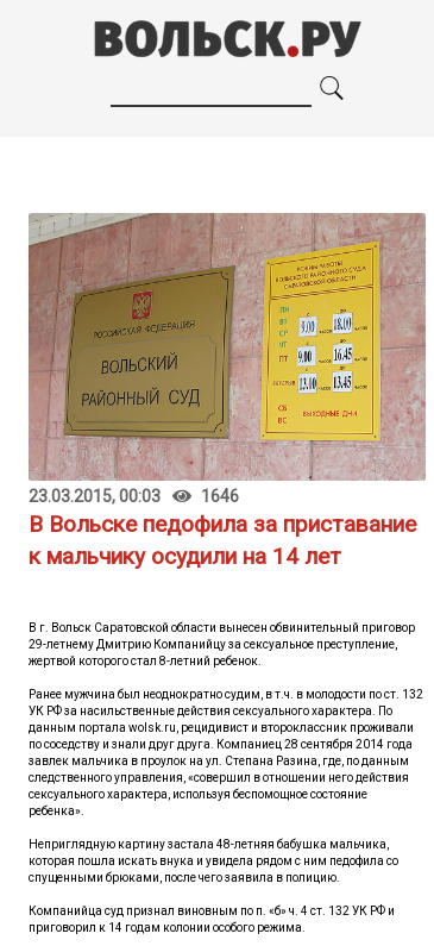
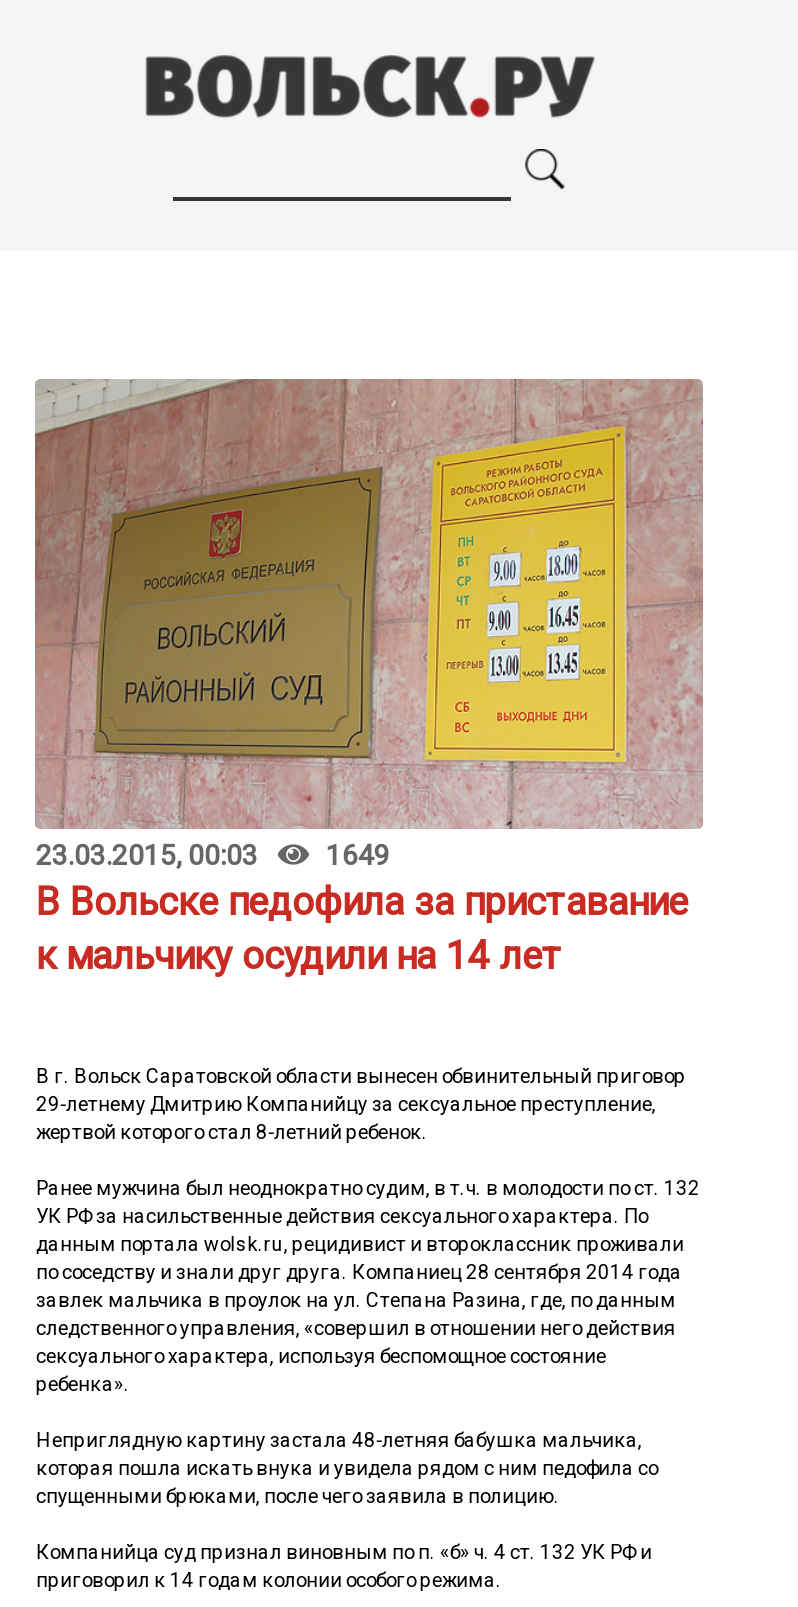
[201,487,239,506] 1646 -> [326,840,390,872] 1649

